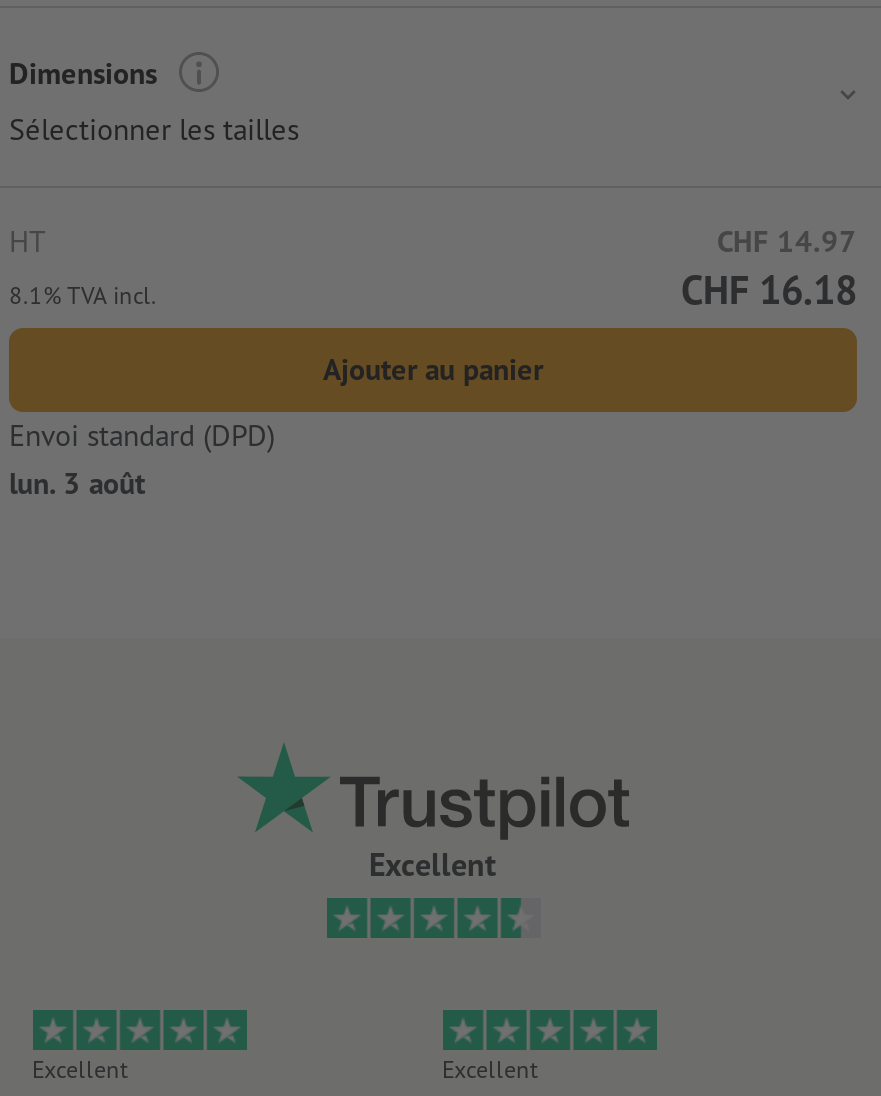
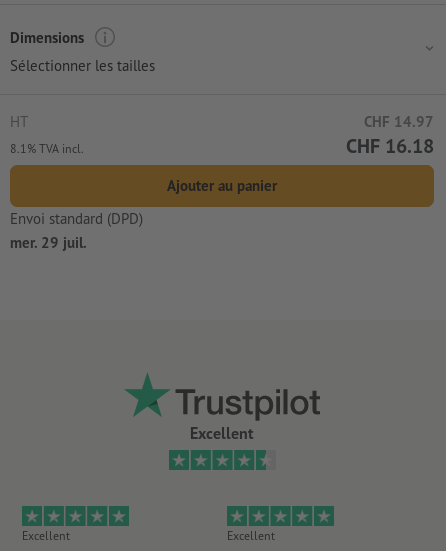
[9,465,145,503] lun. 3 août -> [10,233,87,252] mer. 29 juil.

